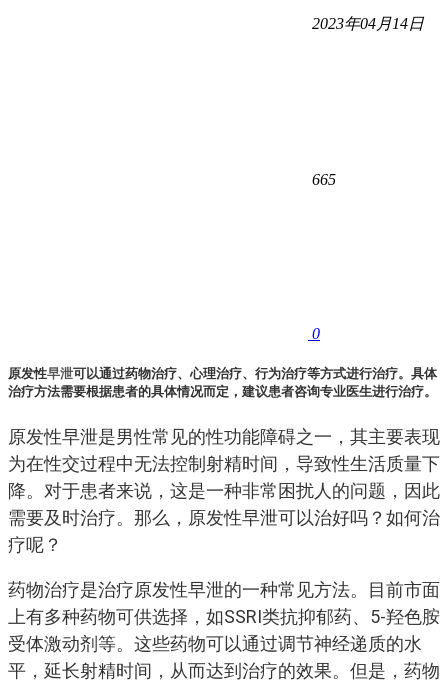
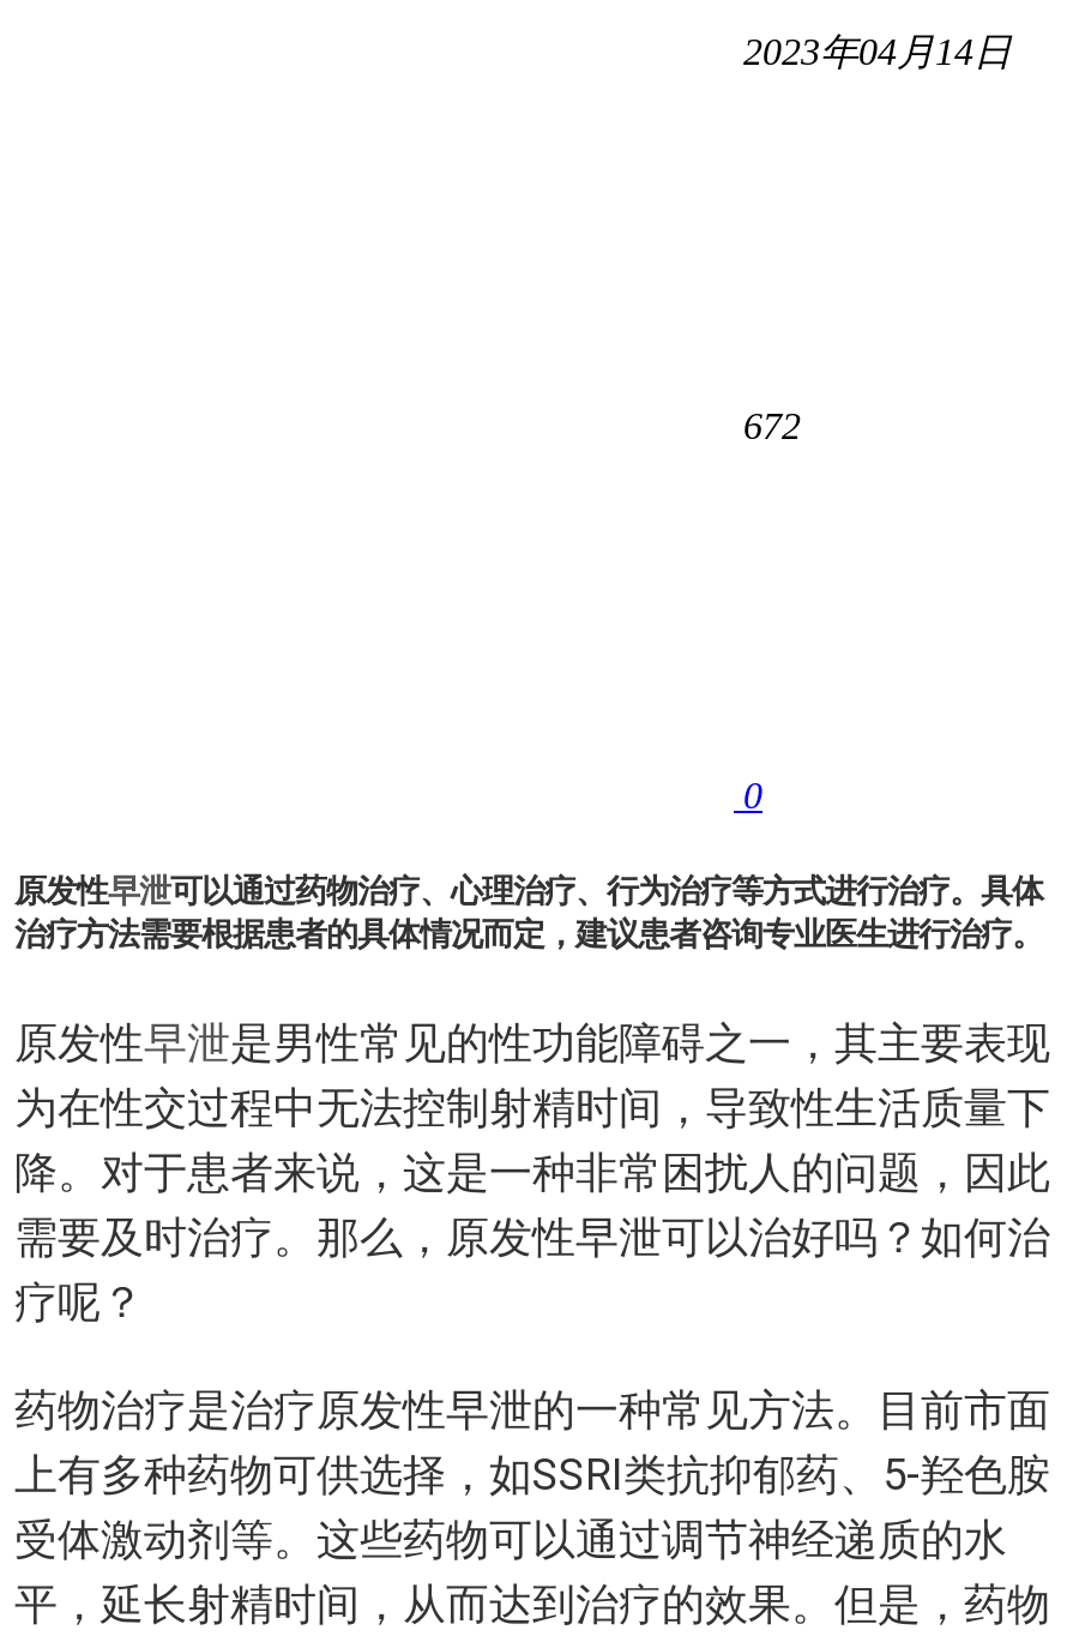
[312,171,336,188] 665 -> [743,405,801,446] 672

